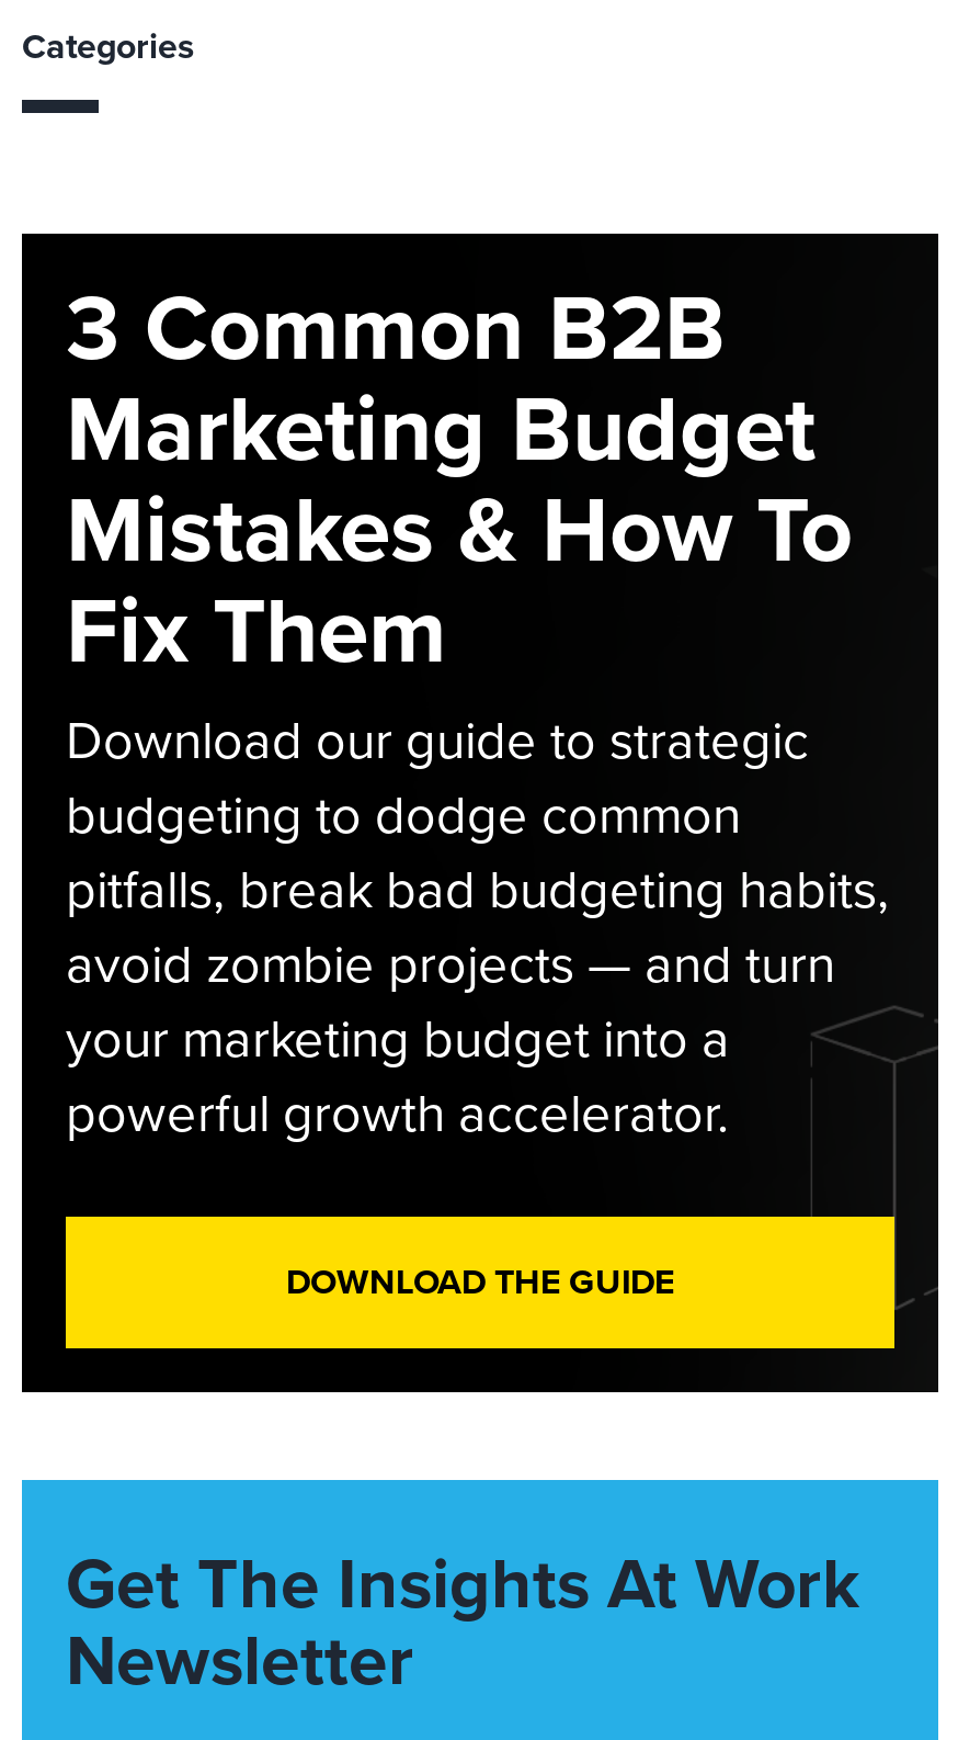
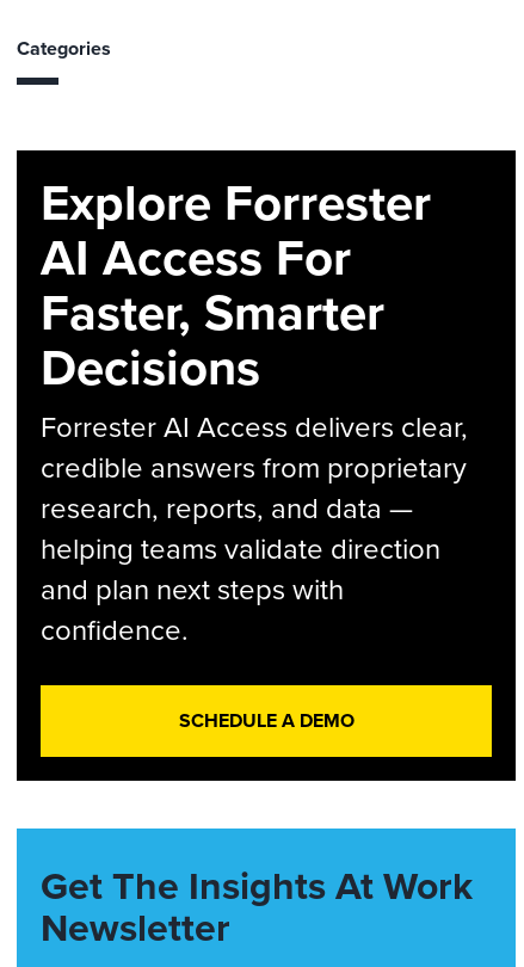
[66,260,890,1153] 3 Common B2B | Marketing Budget | Mistakes & How To | Fix Them | Download our guide to strategic | budgeting to dodge common | pitfalls, break bad budgeting habits, | avoid zombie projects — and turn | your marketing budget into a | powerful growth accelerator. -> [41,166,468,649] Explore Forrester | AI Access For | Faster, Smarter | Decisions | Forrester AI Access delivers clear, | credible answers from proprietary | research, reports, and data — | helping teams validate direction | and plan next steps with | confidence.
[286,1256,674,1307] DOWNLOAD THE GUIDE -> [178,707,354,734] SCHEDULE A DEMO

